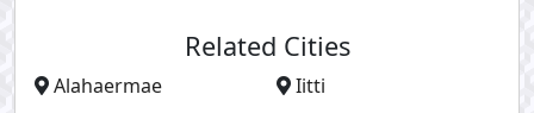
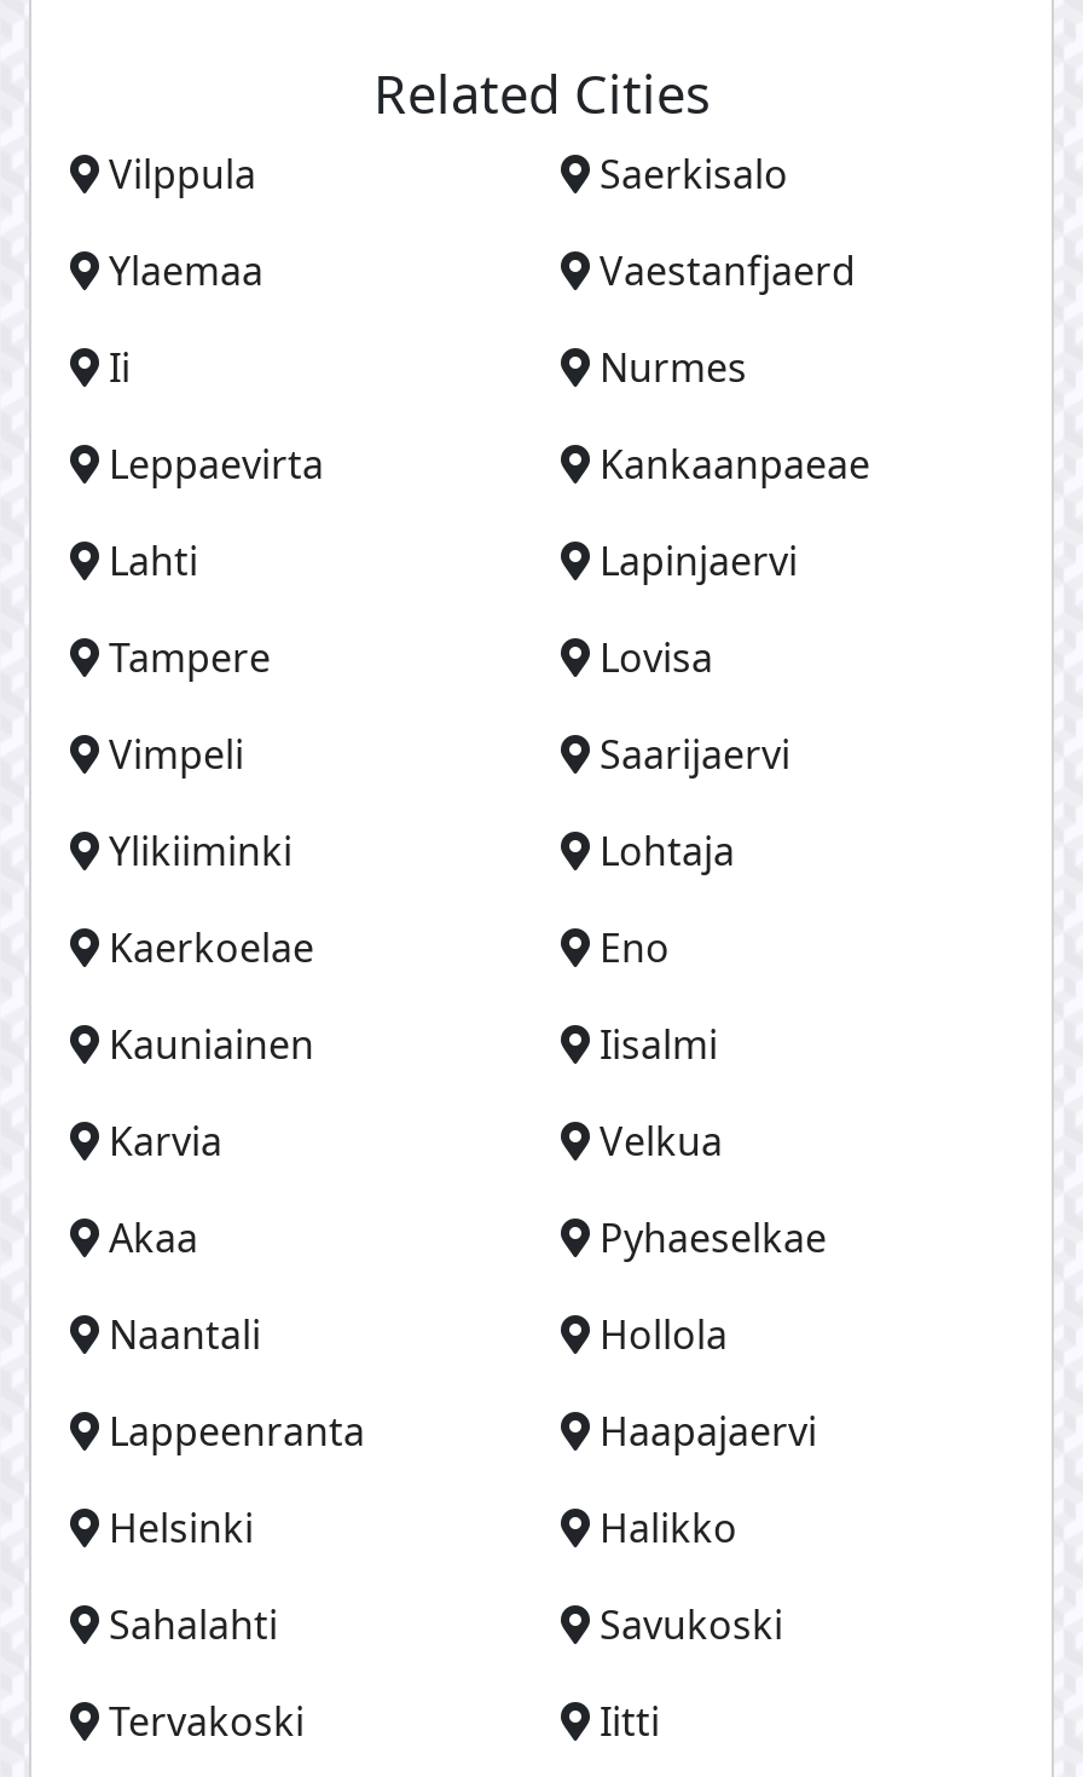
[54,73,162,99] Alahaermae -> [109,147,870,1748] Vilppula | Saerkisalo | Ylaemaa | Vaestanfjaerd | Ii | Nurmes | Leppaevirta | Kankaanpaeae | Lahti | Lapinjaervi | Tampere | Lovisa | Vimpeli | Saarijaervi | Ylikiiminki | Lohtaja | Kaerkoelae | Eno | Kauniainen | Iisalmi | Karvia | Velkua | Akaa | Pyhaeselkae | Naantali | Hollola | Lappeenranta | Haapajaervi | Helsinki | Halikko | Sahalahti | Savukoski | Tervakoski

